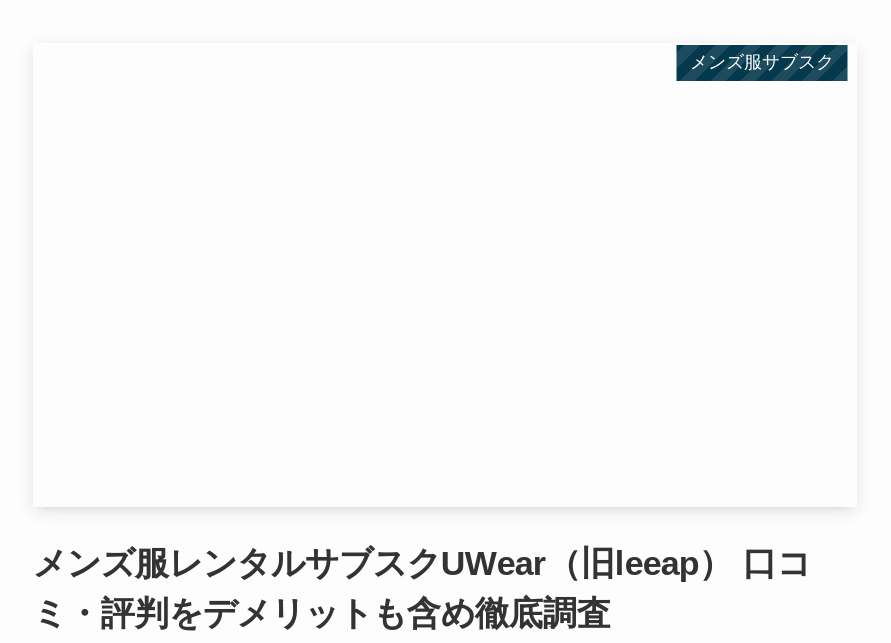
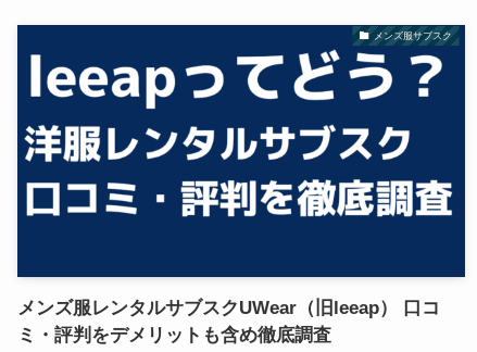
none -> [16,24,466,278] [image]

